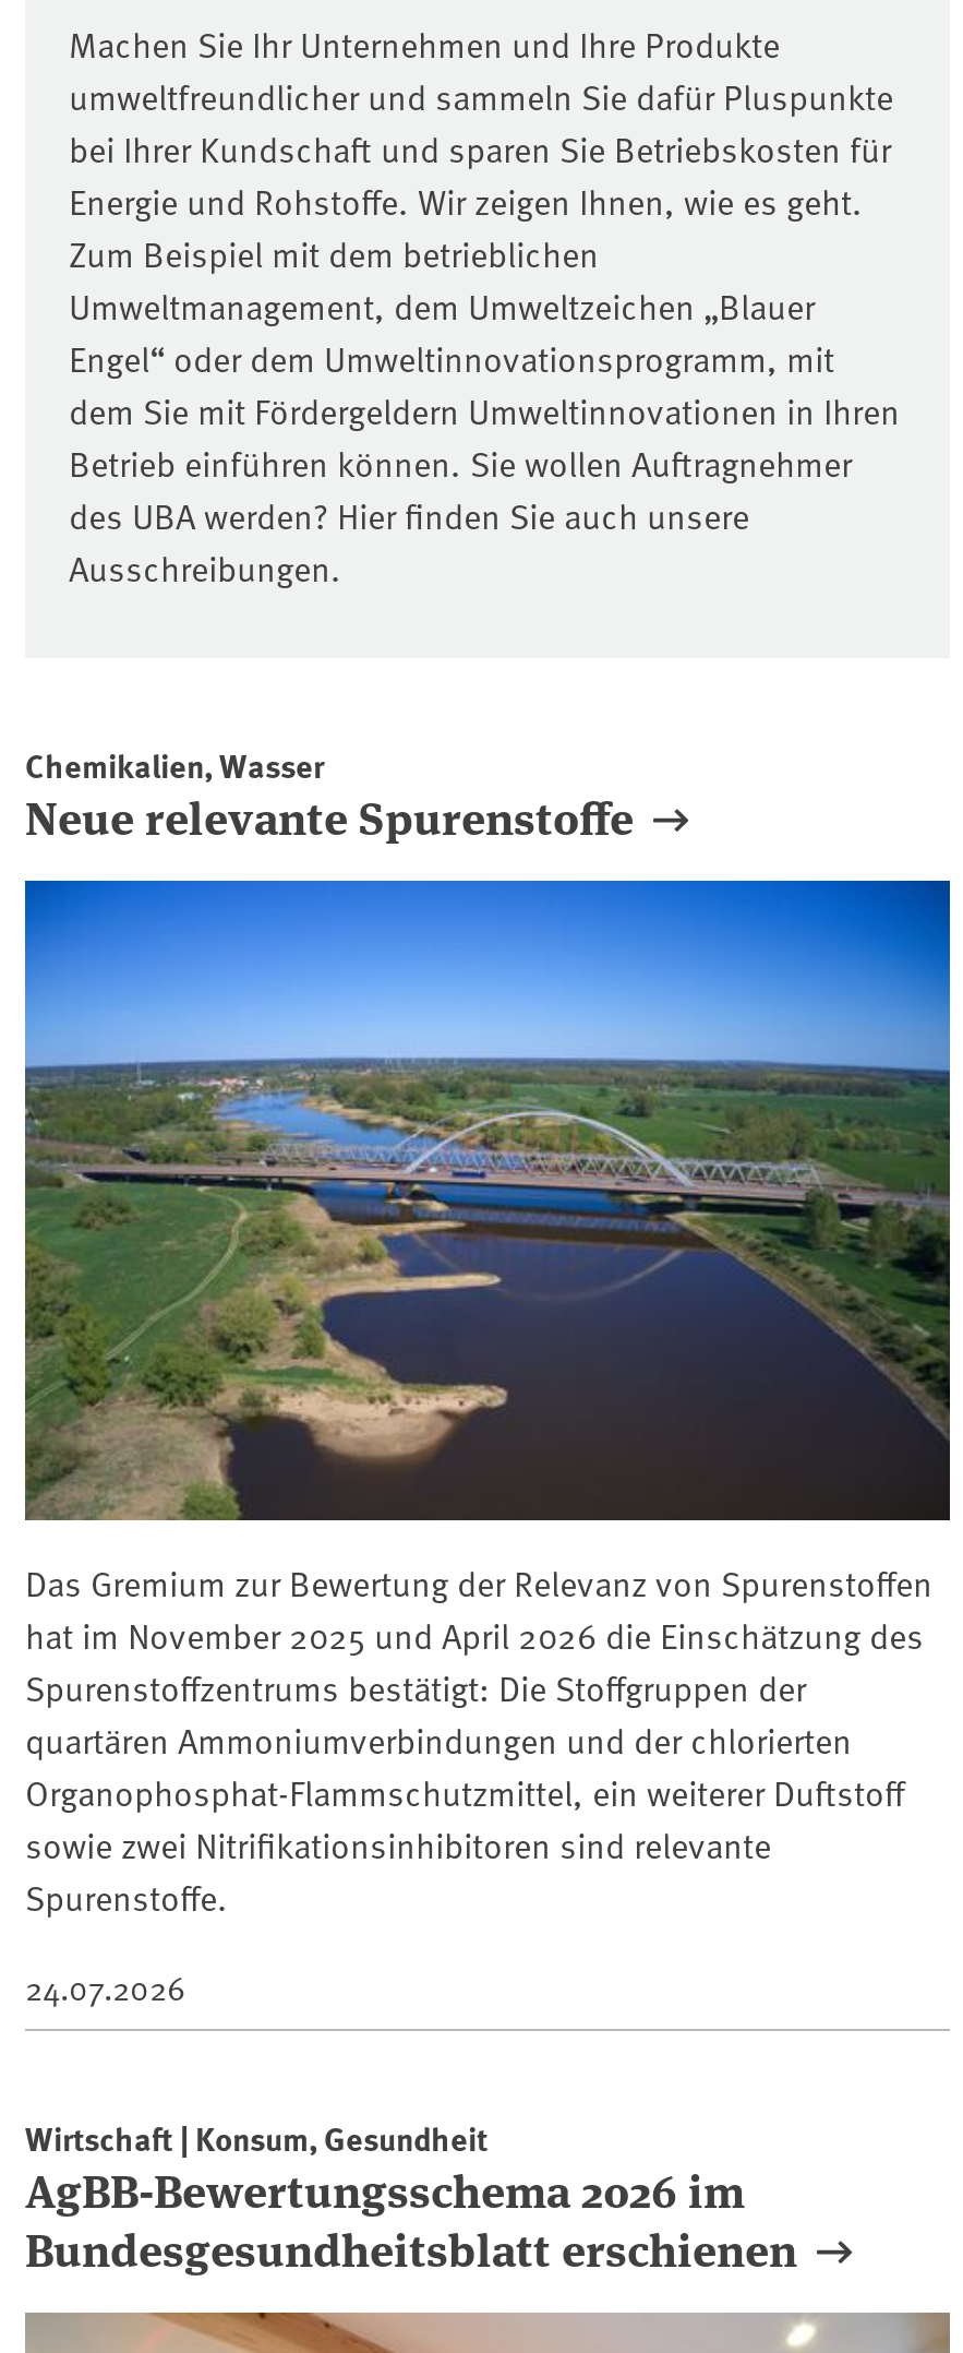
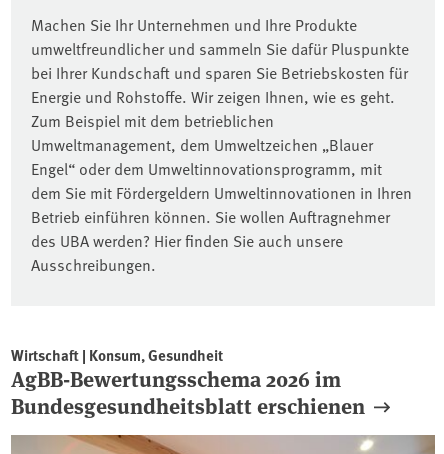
[25,741,634,848] Chemikalien, Wasser | Neue relevante Spurenstoffe -> none
[23,879,952,2009] [image] | Das Gremium zur Bewertung der Relevanz von Spurenstoffen | hat im November 2025 und April 2026 die Einschätzung des | Spurenstoffzentrums bestätigt: Die Stoffgruppen der | quartären Ammoniumverbindungen und der chlorierten | Organophosphat-Flammschutzmittel, ein weiterer Duftstoff | sowie zwei Nitrifikationsinhibitoren sind relevante | Spurenstoffe. | 24.07.2026 -> none

